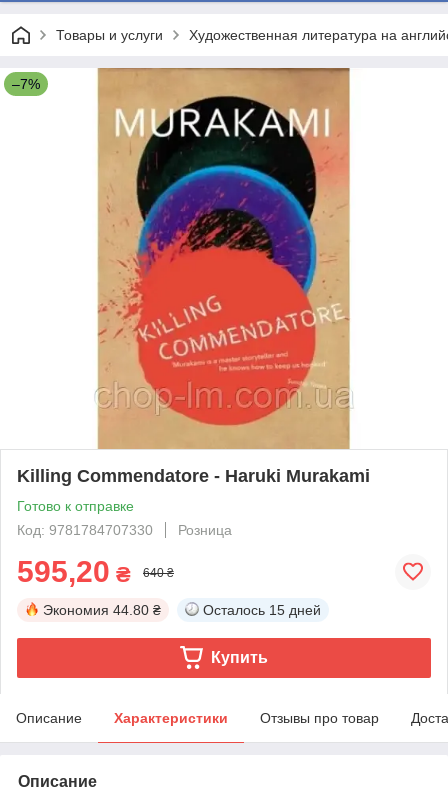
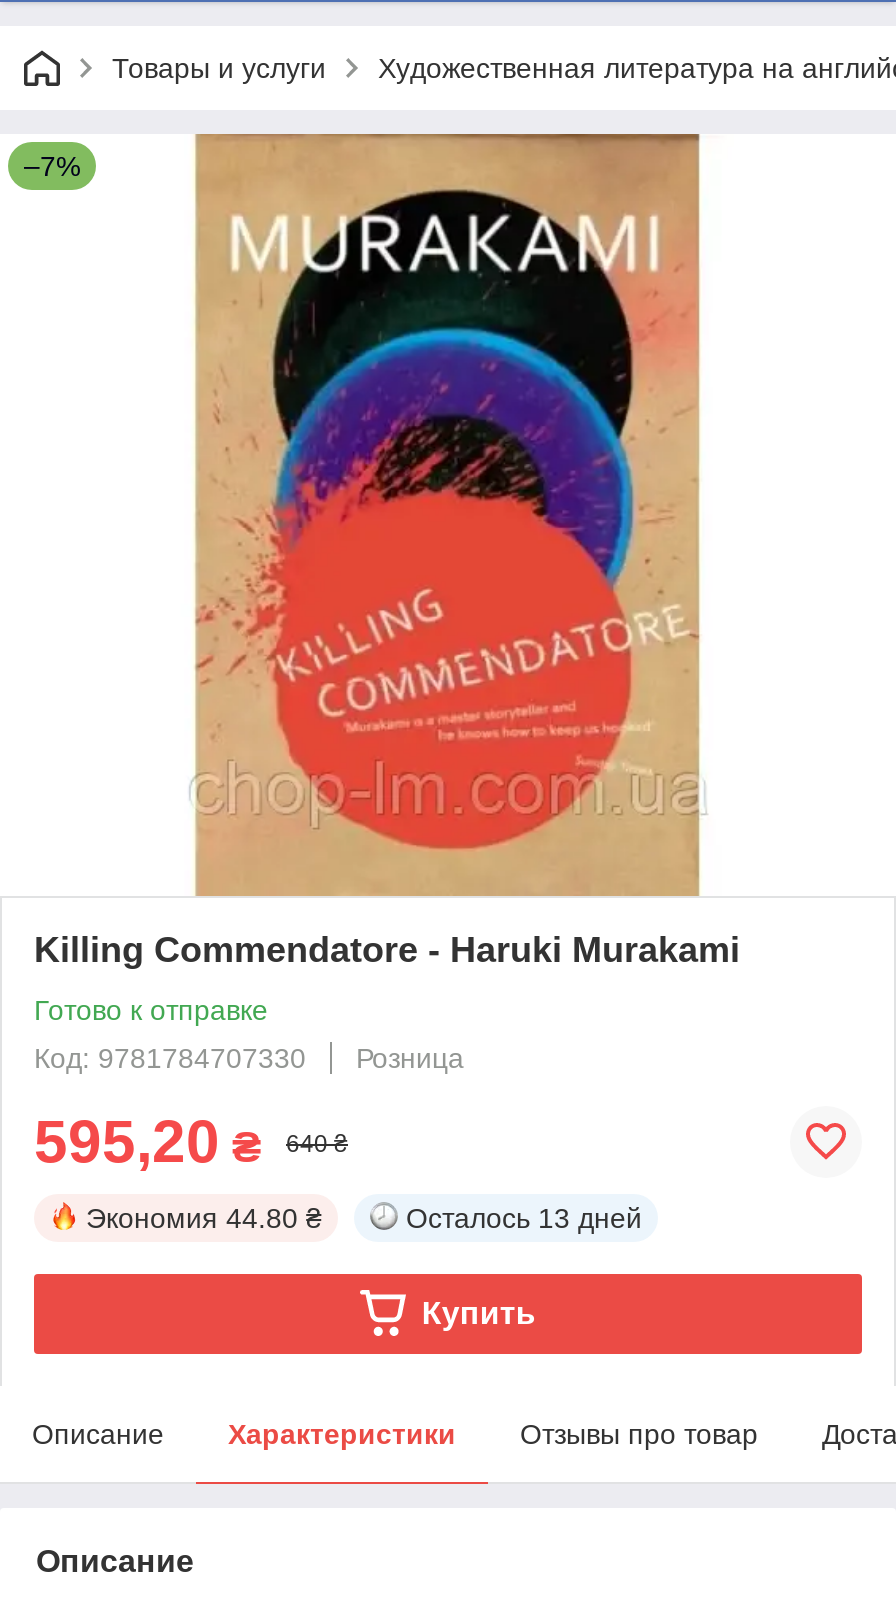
[203,602,321,618] Осталось 15 дней -> [406,1202,642,1234] Осталось 13 дней

